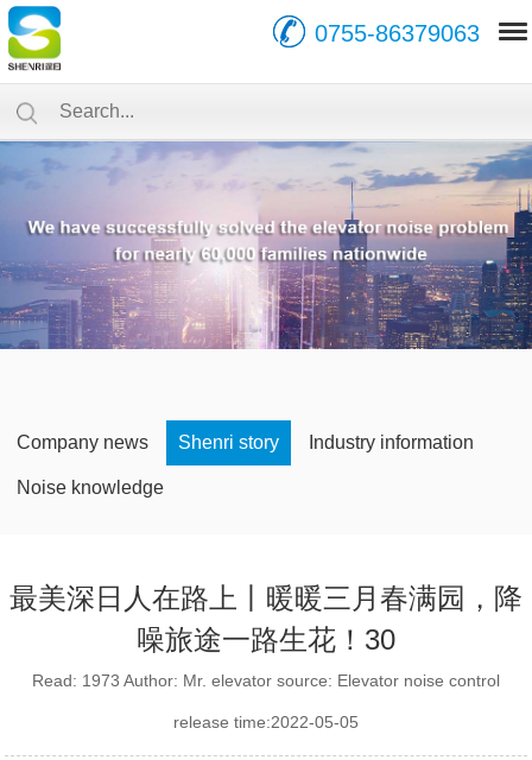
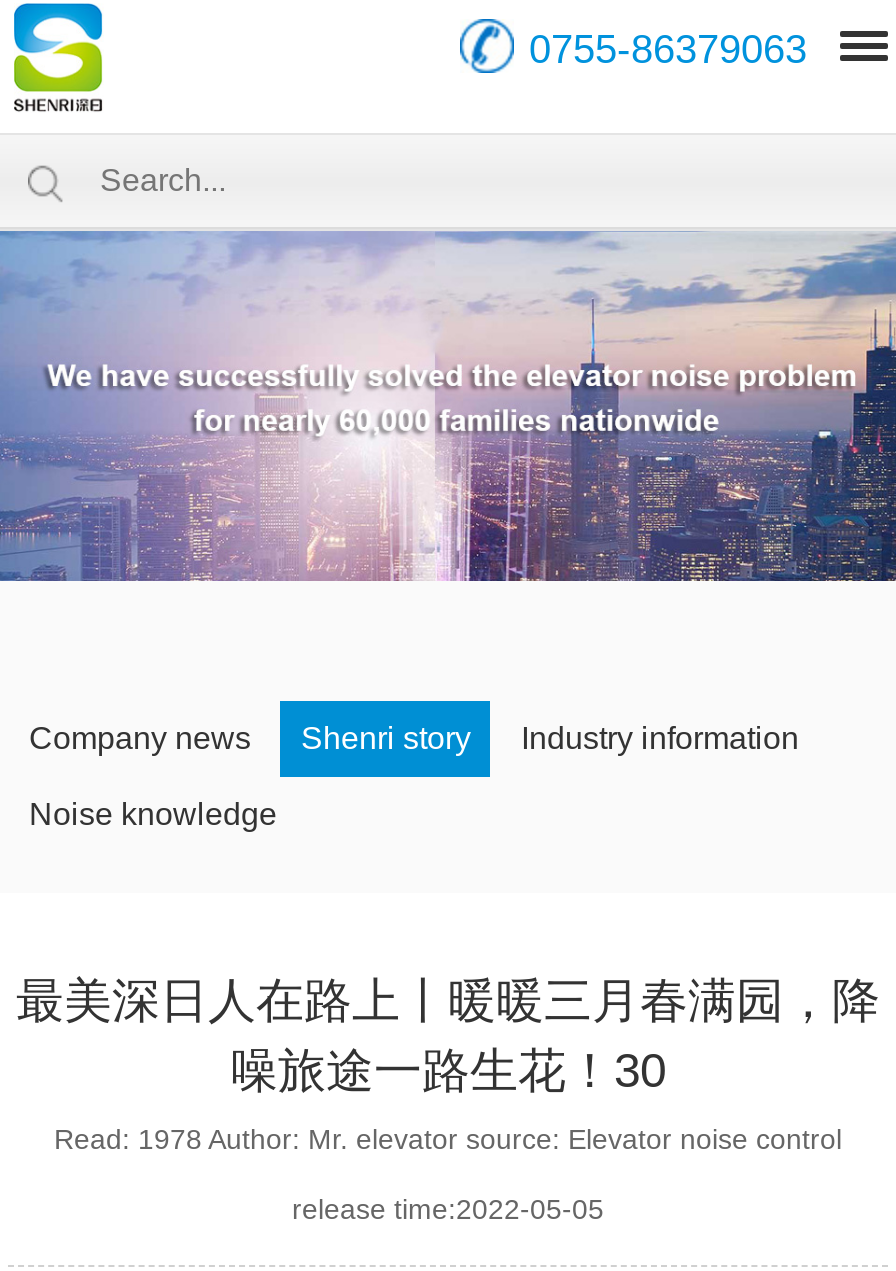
[32,671,500,690] Read: 1973 Author: Mr. elevator source: Elevator noise control -> [54,1123,842,1155] Read: 1978 Author: Mr. elevator source: Elevator noise control

